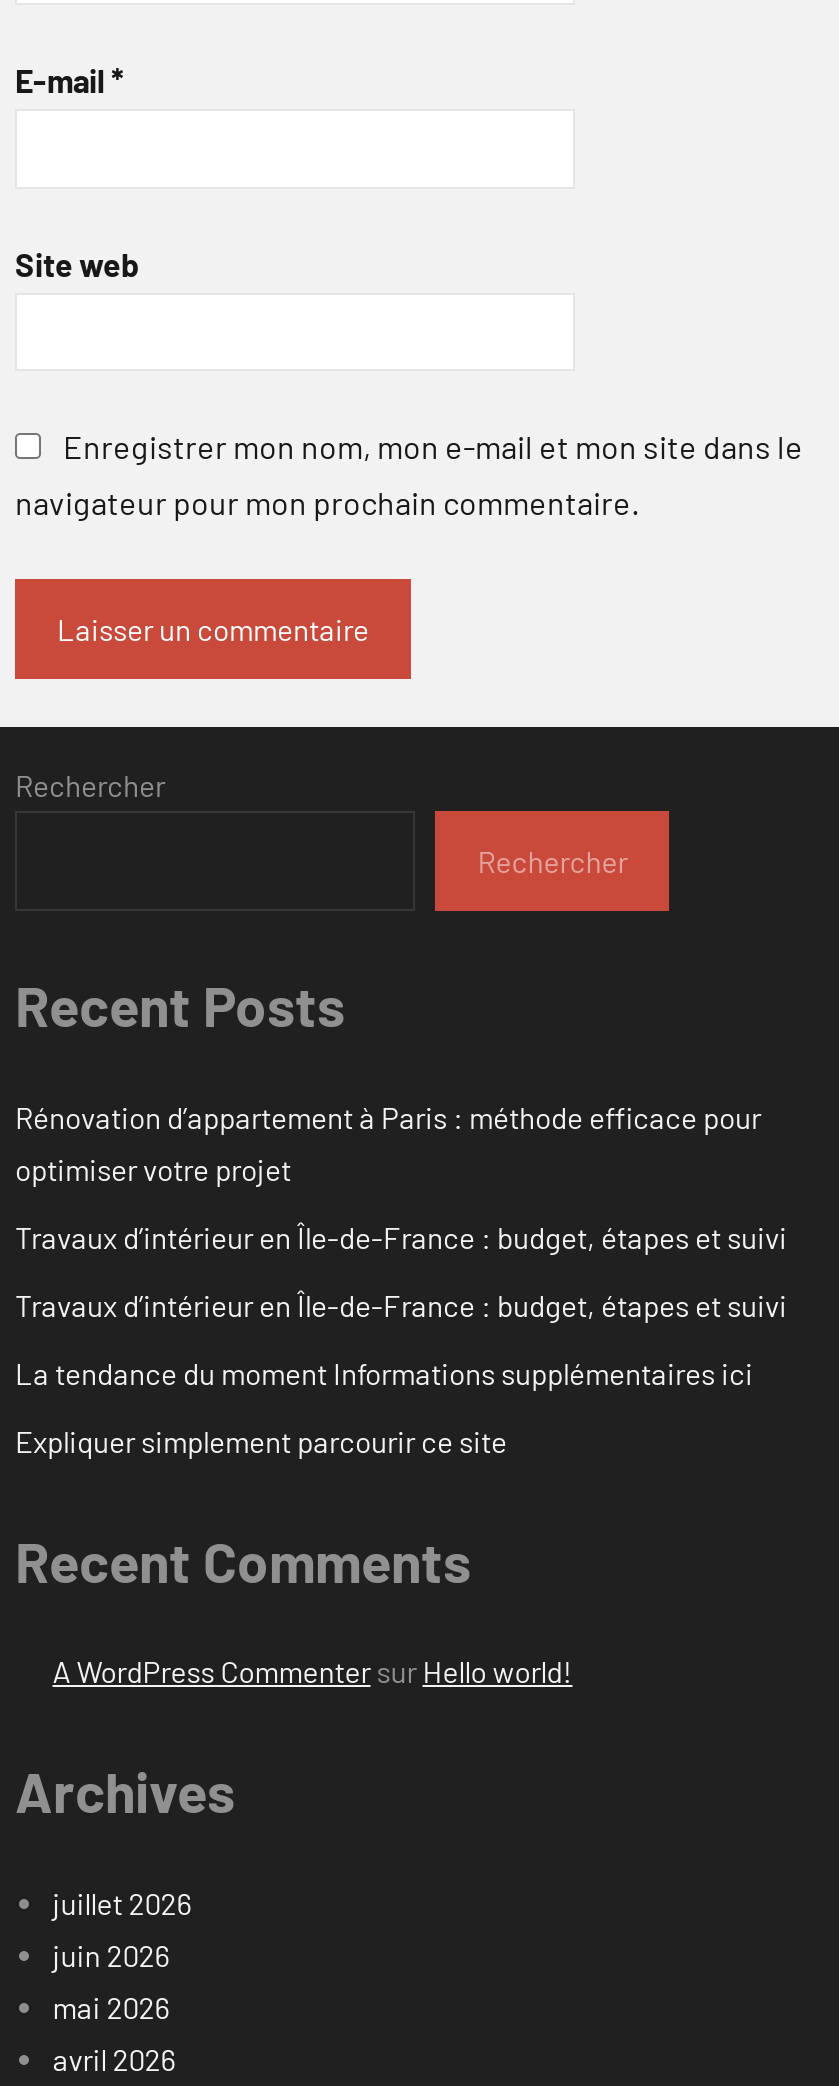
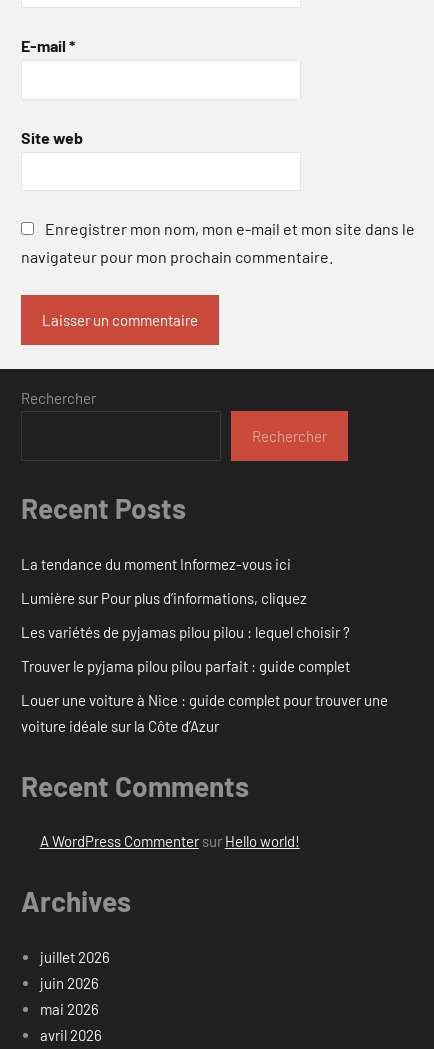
[15,1099,761,1187] Rénovation d’appartement à Paris : méthode efficace pour | optimiser votre projet -> [21,555,291,573] La tendance du moment Informez-vous ici
[15,1219,787,1255] Travaux d’intérieur en Île-de-France : budget, étapes et suivi -> [21,589,307,607] Lumière sur Pour plus d’informations, cliquez
[15,1287,787,1323] Travaux d’intérieur en Île-de-France : budget, étapes et suivi -> [21,623,350,641] Les variétés de pyjamas pilou pilou : lequel choisir ?
[15,1355,753,1391] La tendance du moment Informations supplémentaires ici -> [21,657,350,675] Trouver le pyjama pilou pilou parfait : guide complet
[15,1423,507,1459] Expliquer simplement parcourir ce site -> [21,691,388,735] Louer une voiture à Nice : guide complet pour trouver une | voiture idéale sur la Côte d’Azur

